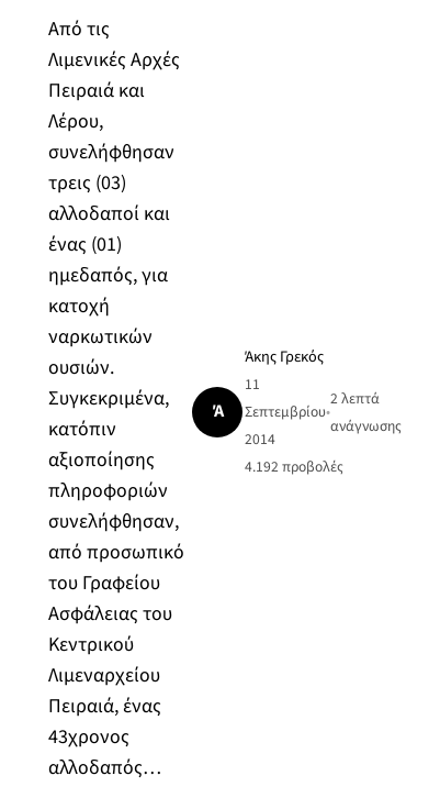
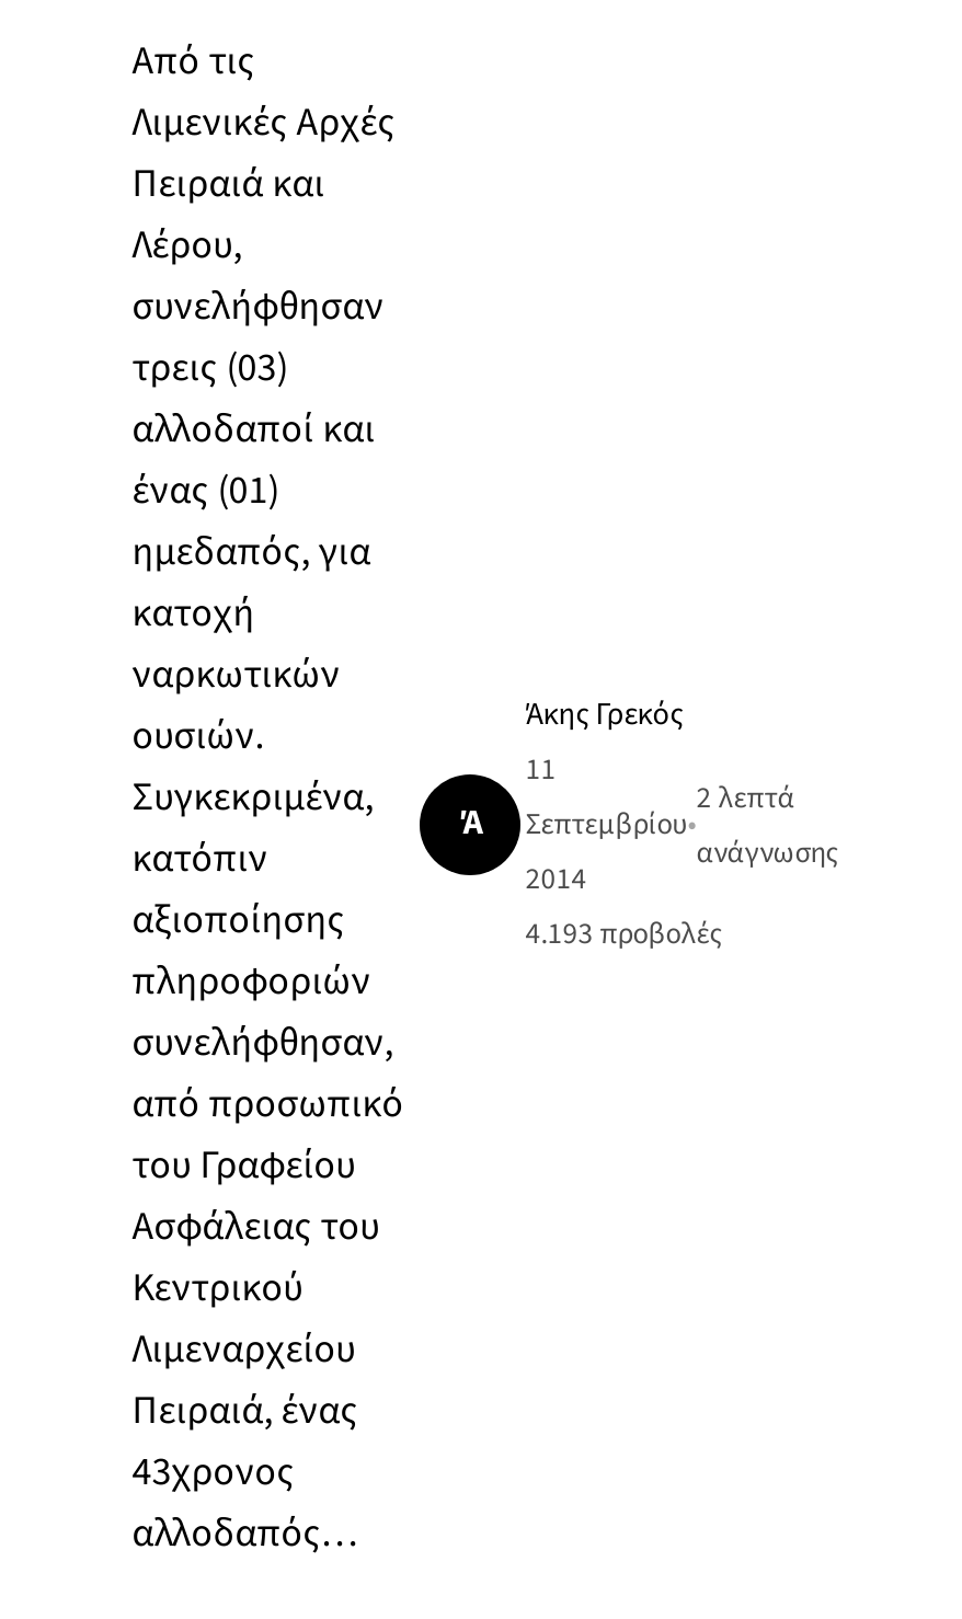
[245,456,344,477] 4.192 προβολές -> [525,913,723,954] 4.193 προβολές

